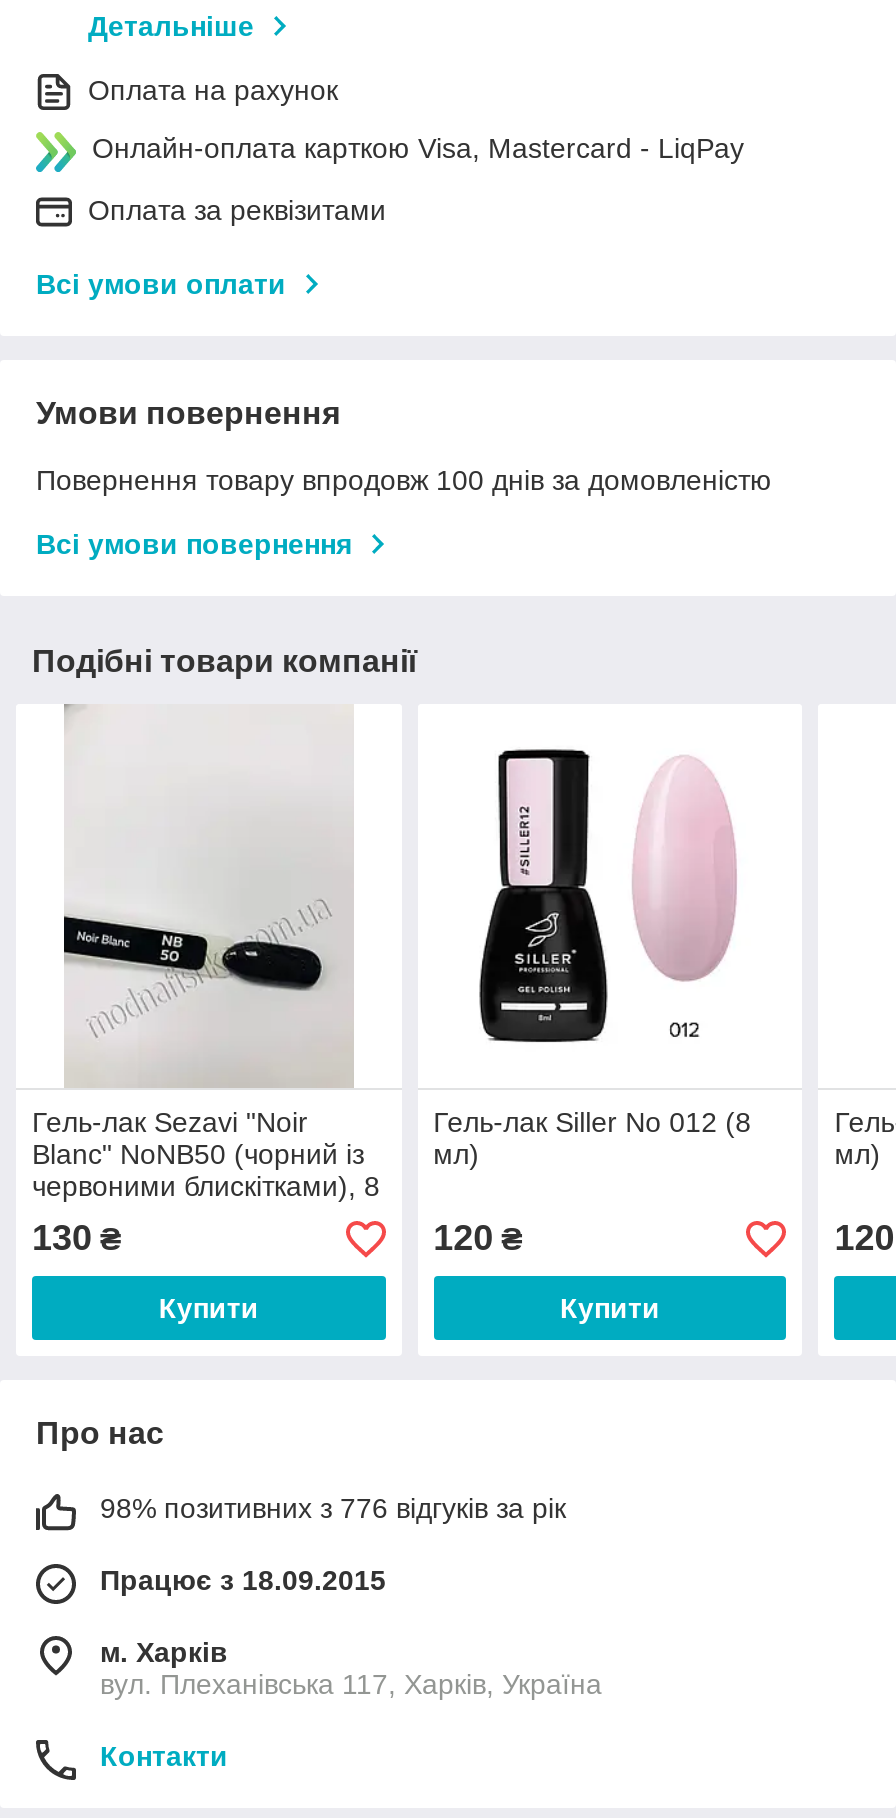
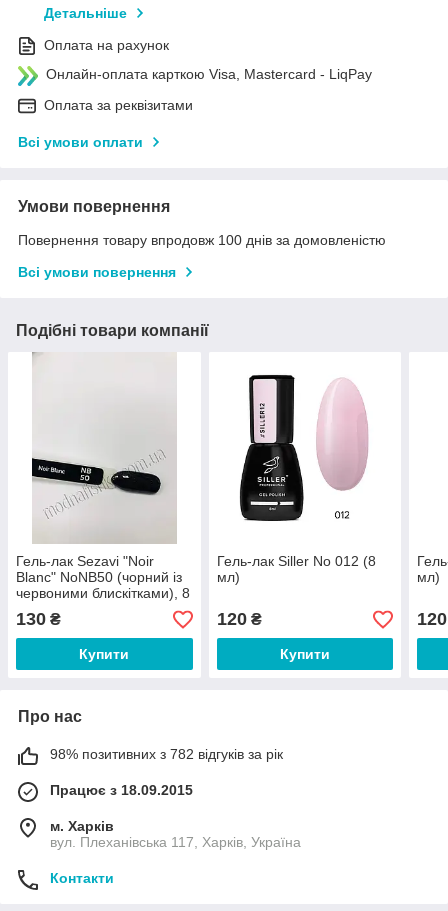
[100,1493,566,1525] 98% позитивних з 776 відгуків за рік -> [50,746,283,762] 98% позитивних з 782 відгуків за рік

